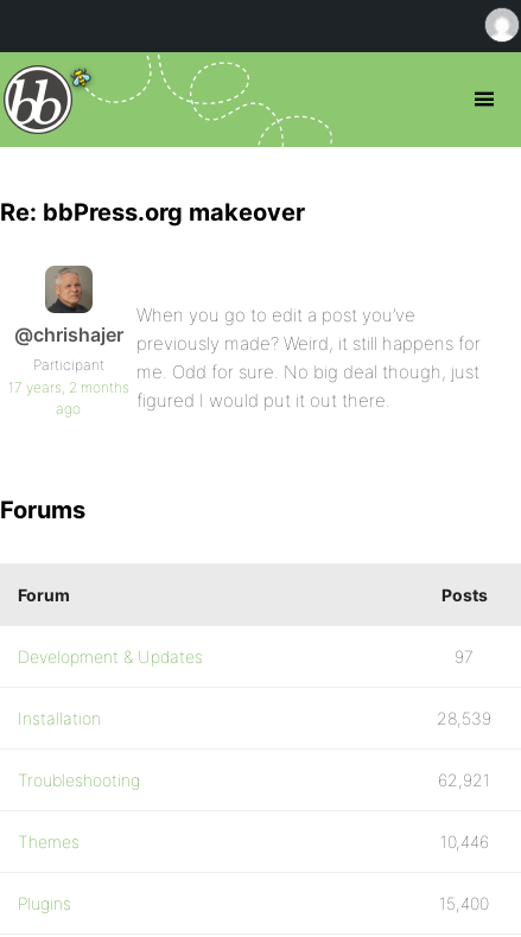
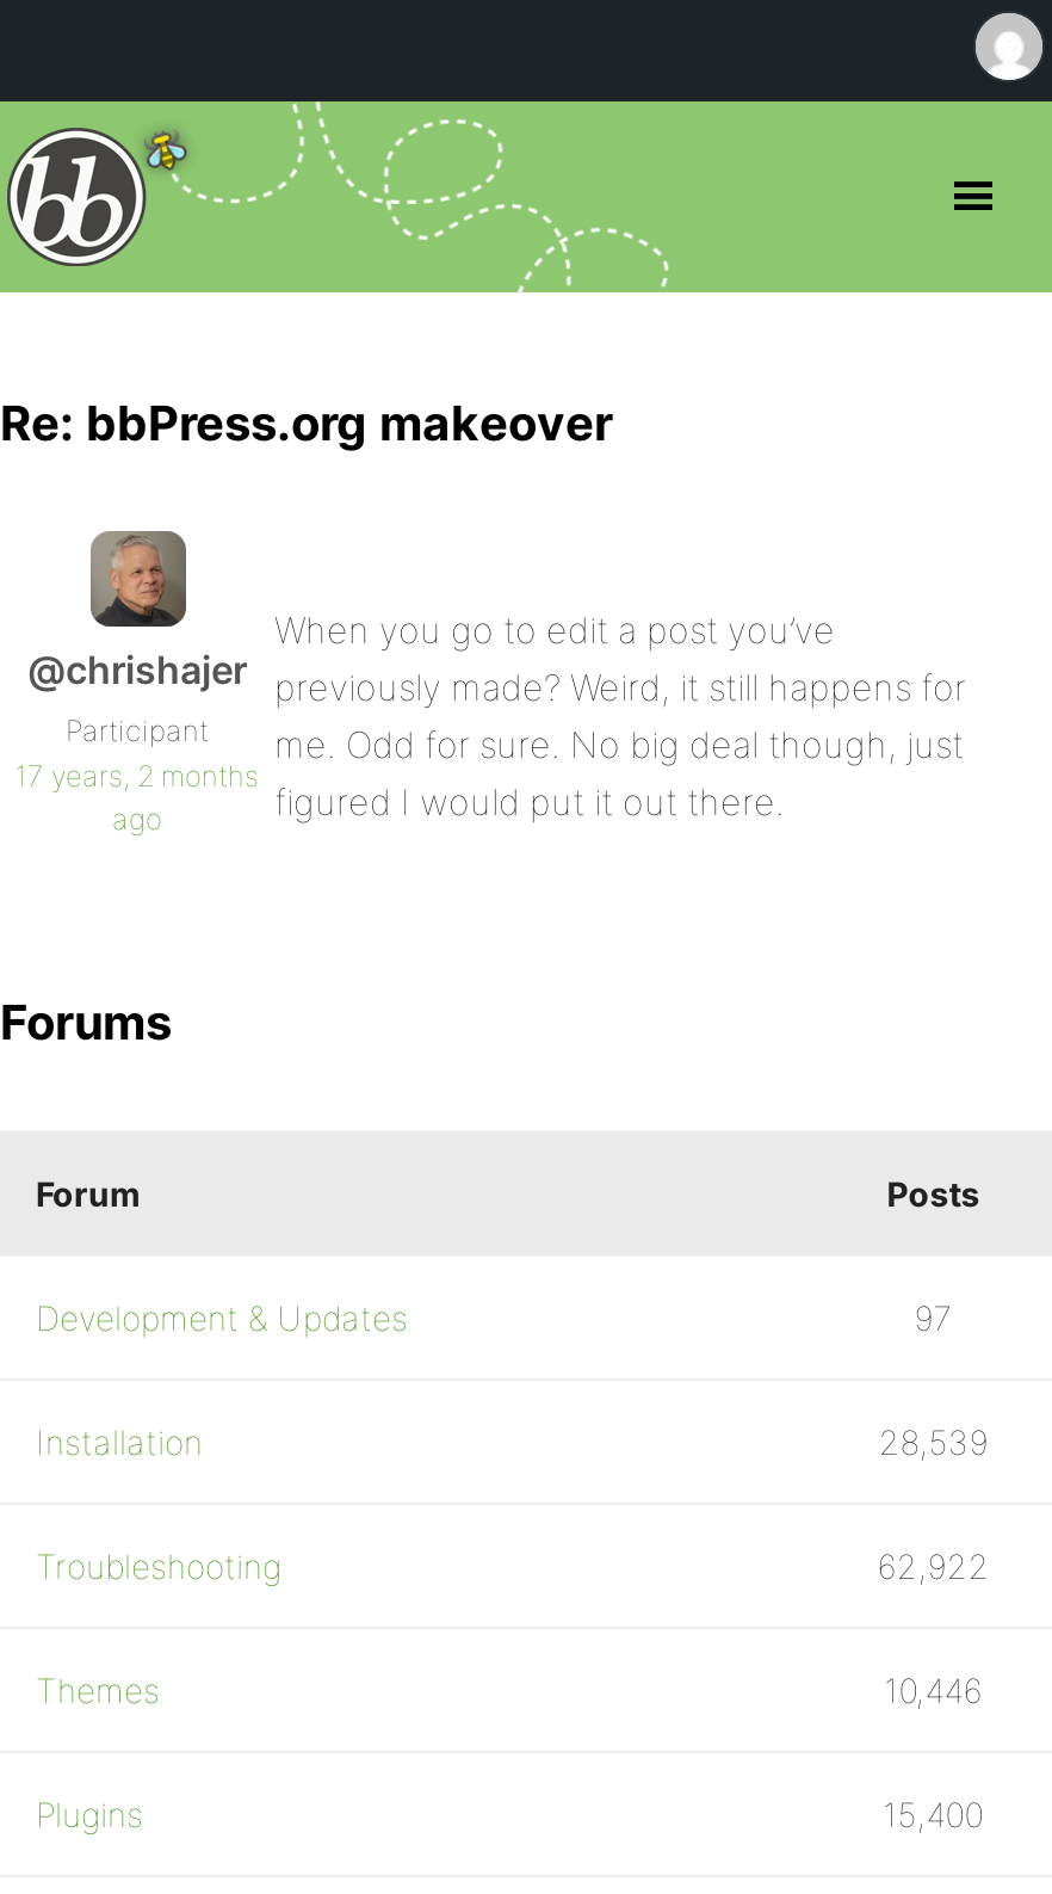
[438,770,490,790] 62,921 -> [877,1546,989,1586] 62,922

